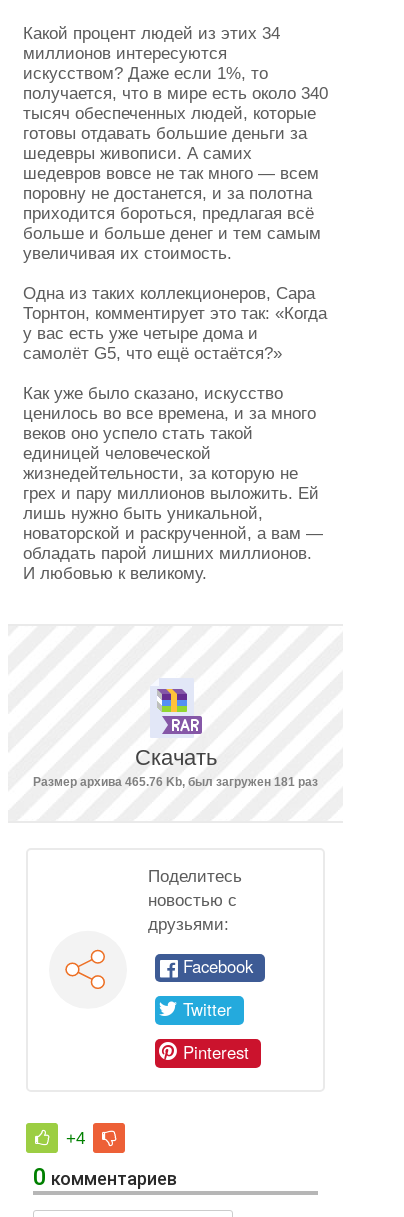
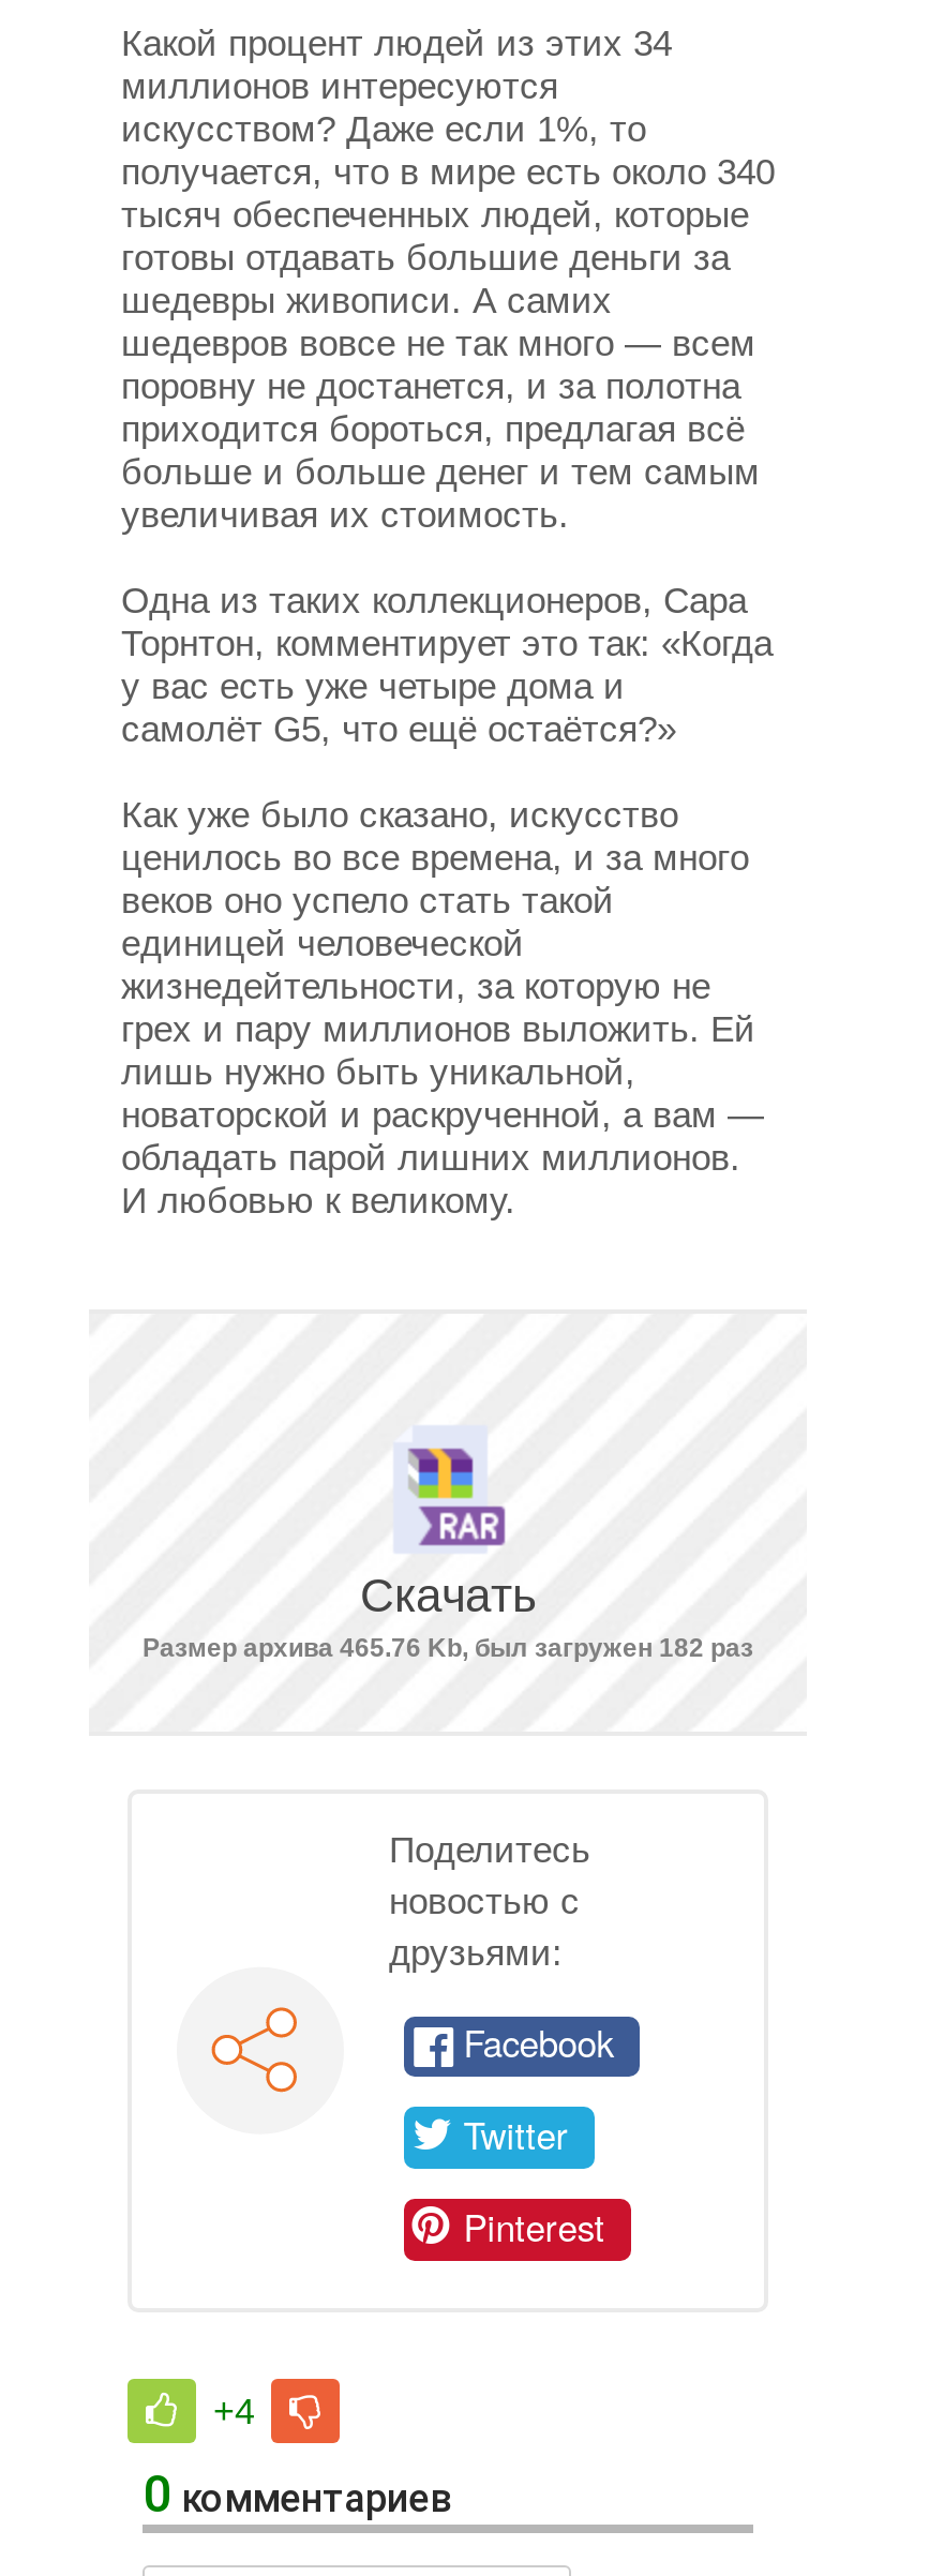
[33,775,318,789] Размер архива 465.76 Kb, был загружен 181 раз -> [143,1633,753,1663] Размер архива 465.76 Kb, был загружен 182 раз

